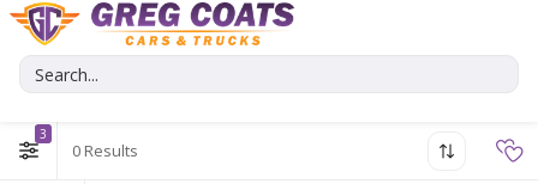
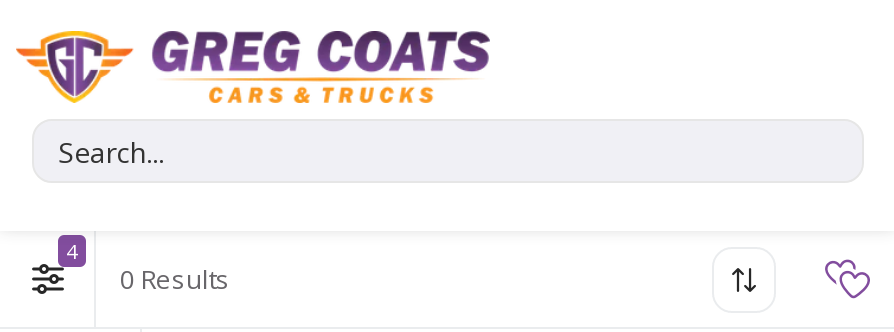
[40,125,47,142] 3 -> [66,237,78,265] 4

